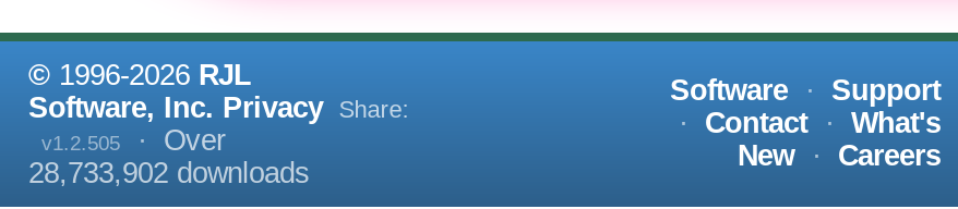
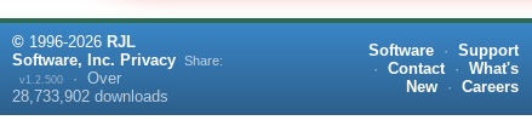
[41,123,225,156] v1.2.505 · Over -> [19,68,121,87] v1.2.500 · Over

